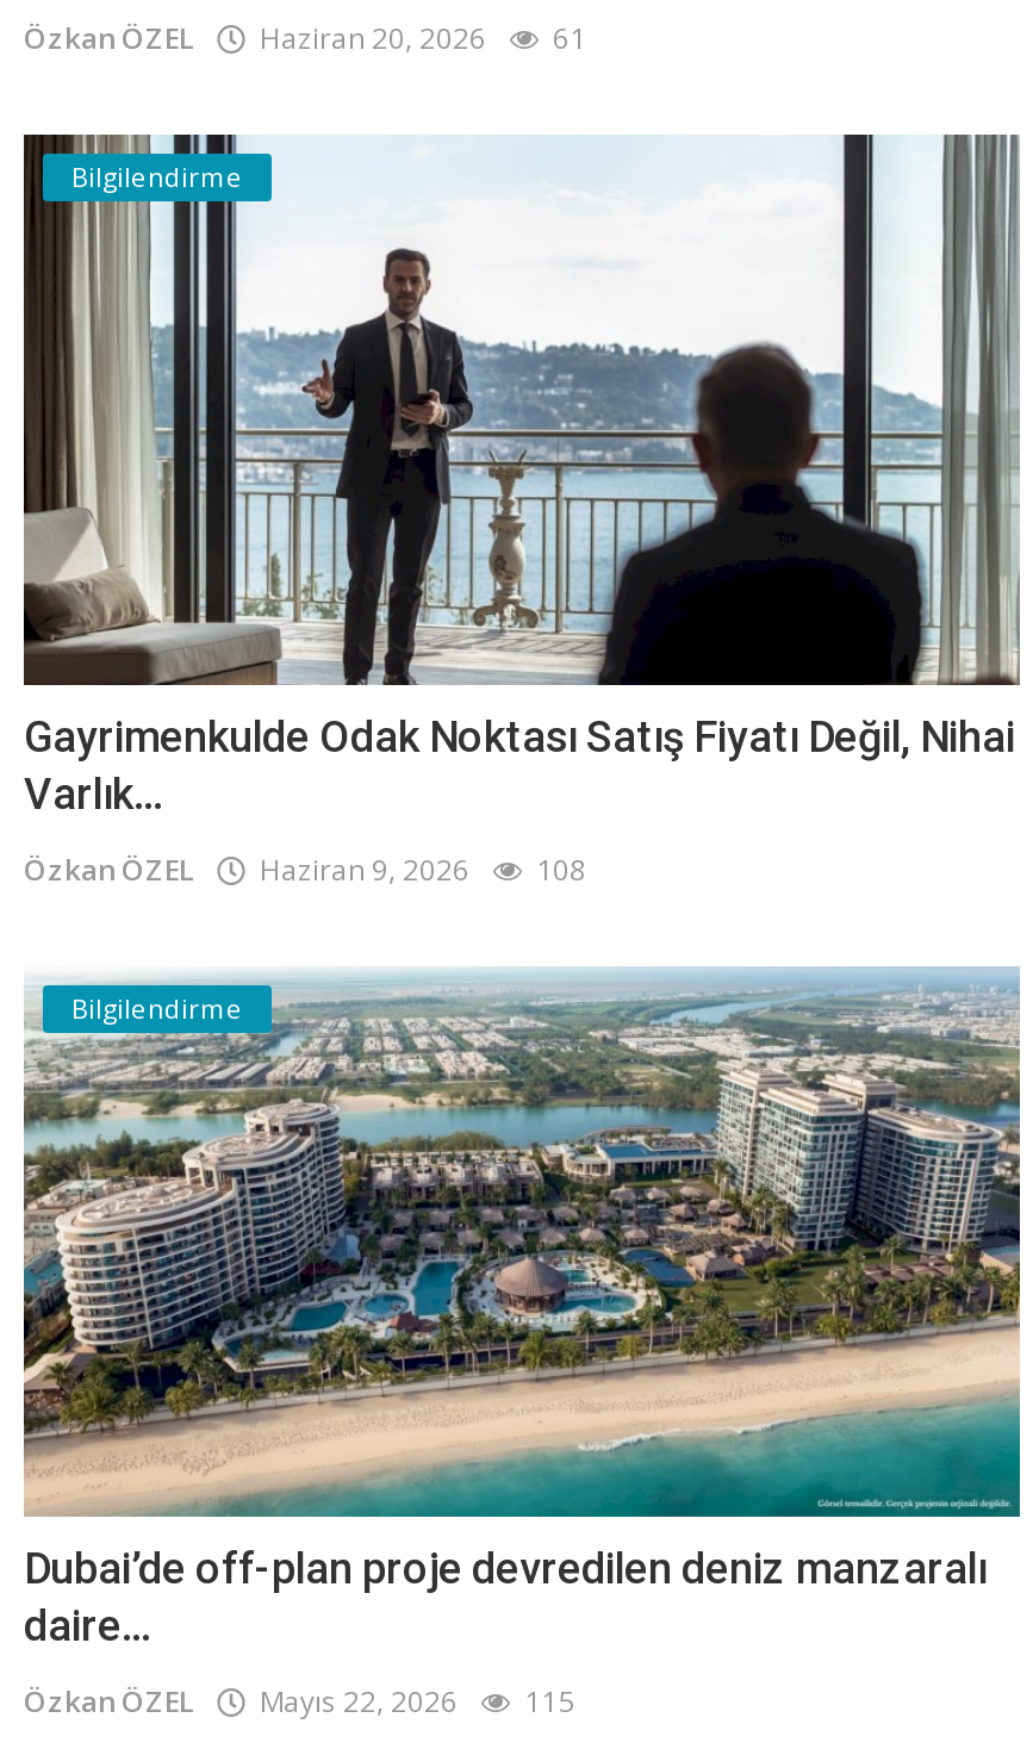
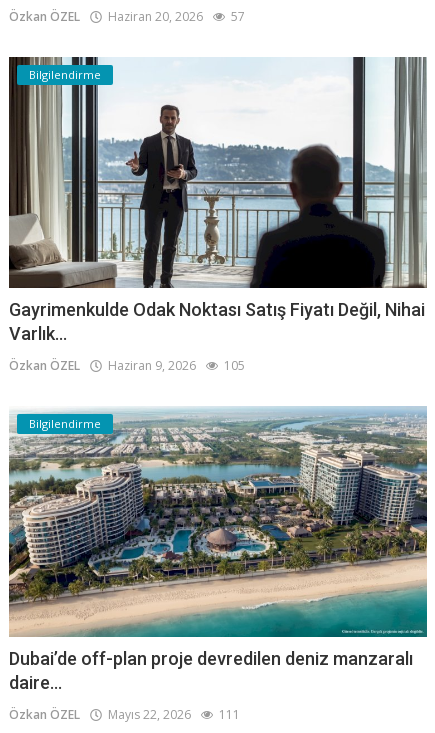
[24,18,586,58] Özkan ÖZEL Haziran 20, 2026 61 -> [9,8,245,25] Özkan ÖZEL Haziran 20, 2026 57
[24,850,586,890] Özkan ÖZEL Haziran 9, 2026 108 -> [9,357,245,374] Özkan ÖZEL Haziran 9, 2026 105
[24,1682,574,1723] Özkan ÖZEL Mayıs 22, 2026 115 -> [9,706,240,723] Özkan ÖZEL Mayıs 22, 2026 111

